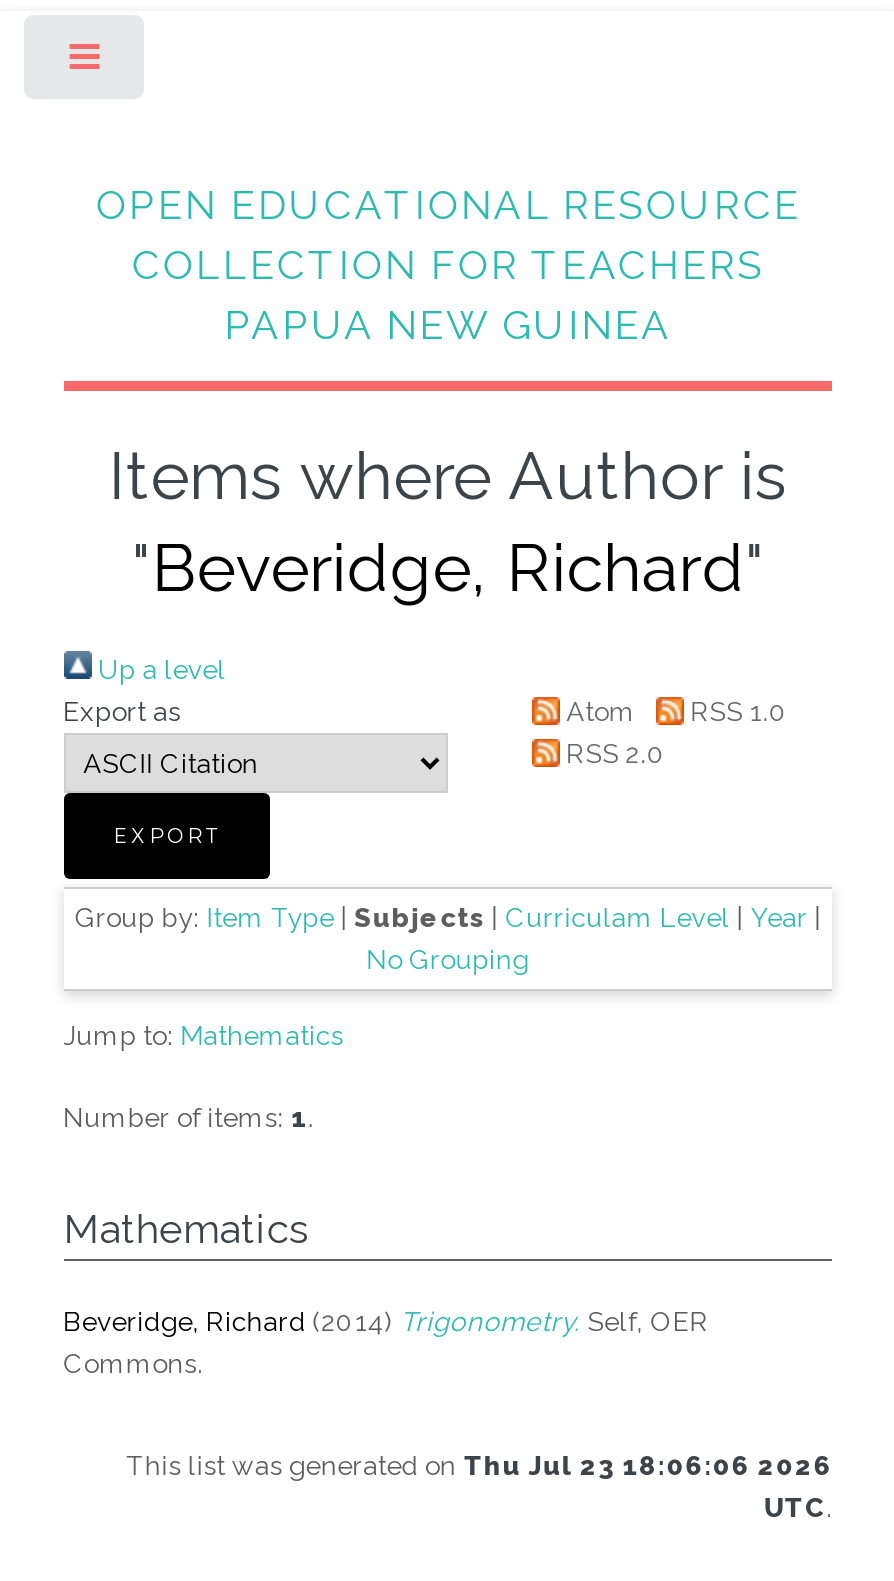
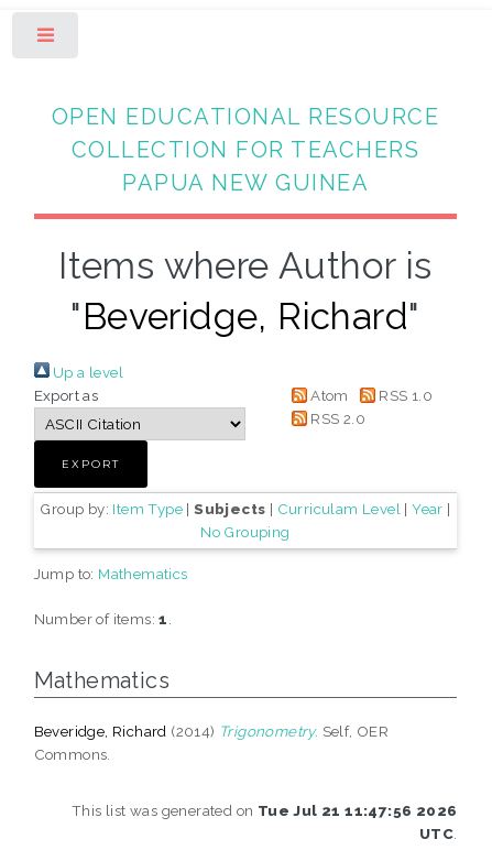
[126,1448,833,1480] This list was generated on Thu Jul 23 18:06:06 2026 -> [71,801,457,819] This list was generated on Tue Jul 21 11:47:56 2026

